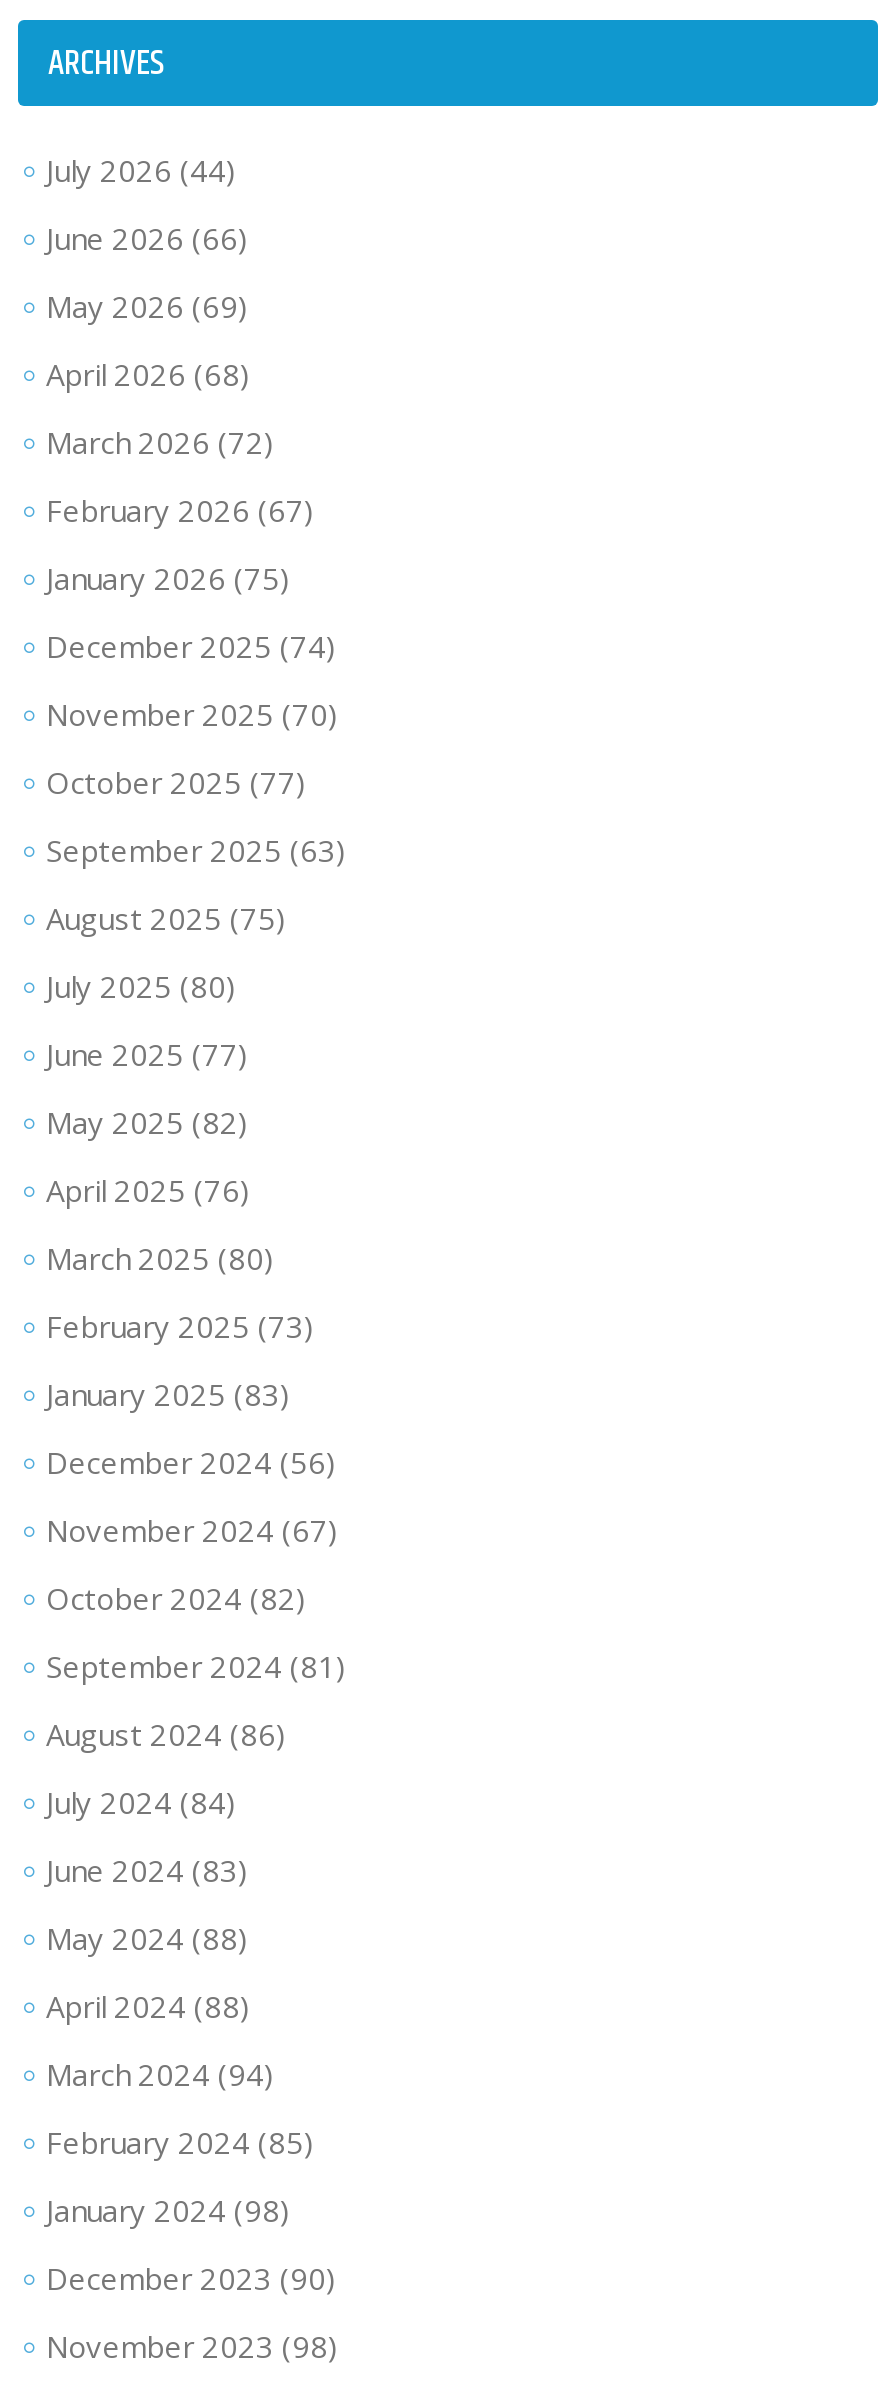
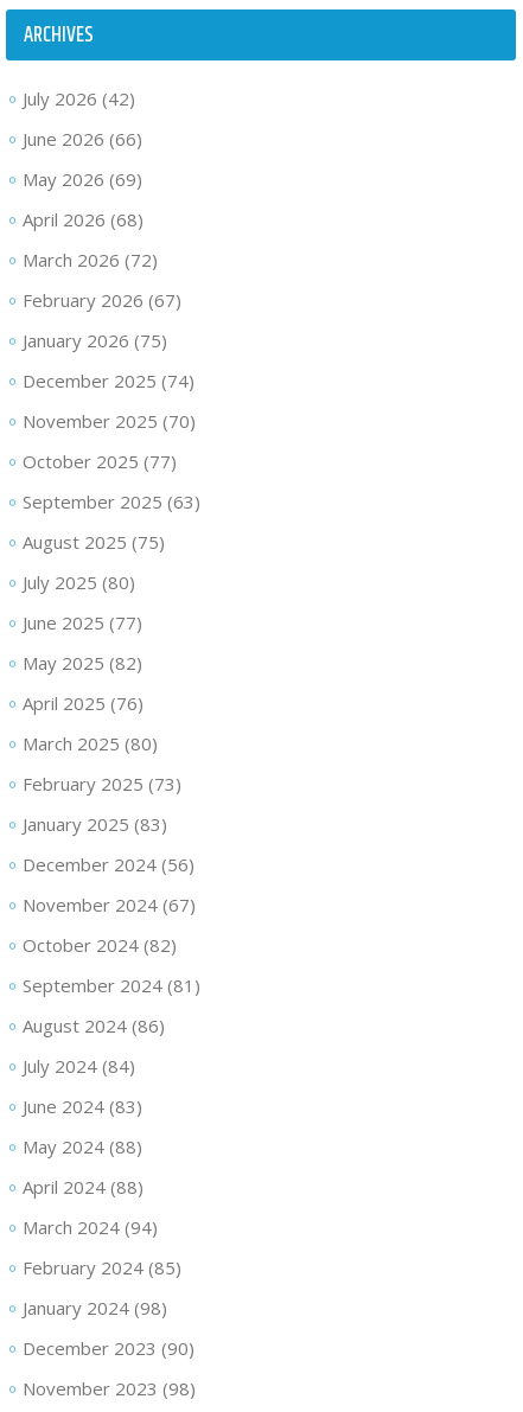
[46,150,236,190] July 2026 (44) -> [23,87,135,110] July 2026 (42)

